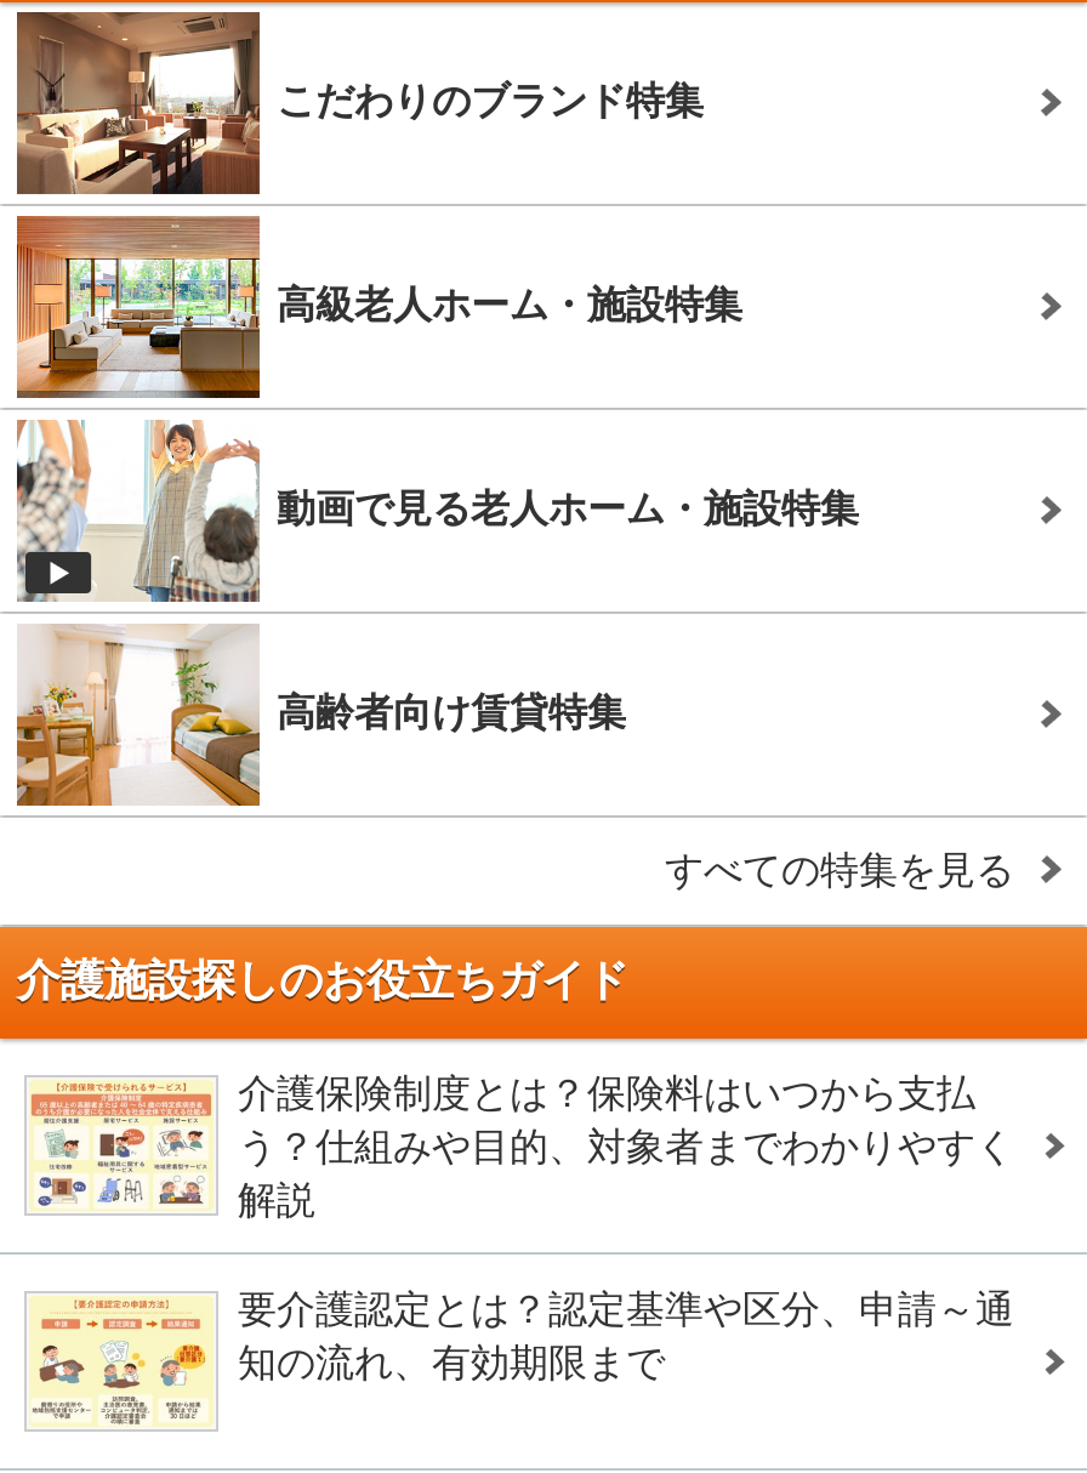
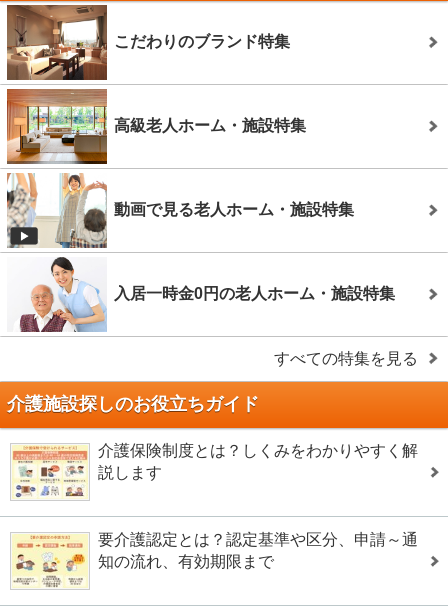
[15,624,626,808] [image] | 高齢者向け賃貸特集 -> [7,256,395,333] [image] | 入居一時金0円の老人ホーム・施設特集
[238,1072,1014,1220] 介護保険制度とは？保険料はいつから支払 | う？仕組みや目的、対象者までわかりやすく | 解説 -> [98,442,418,481] 介護保険制度とは？しくみをわかりやすく解 | 説します

